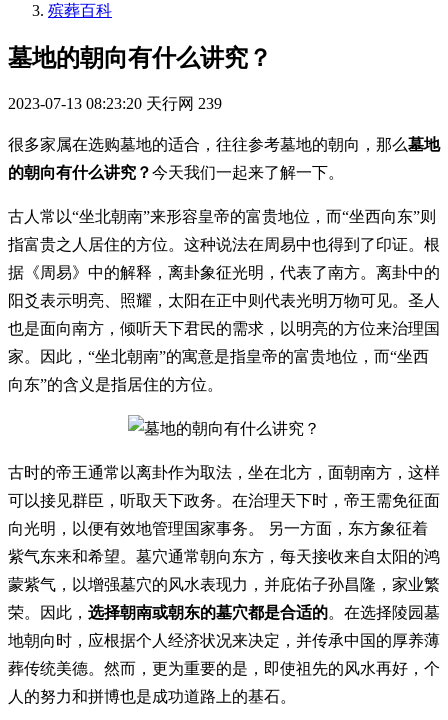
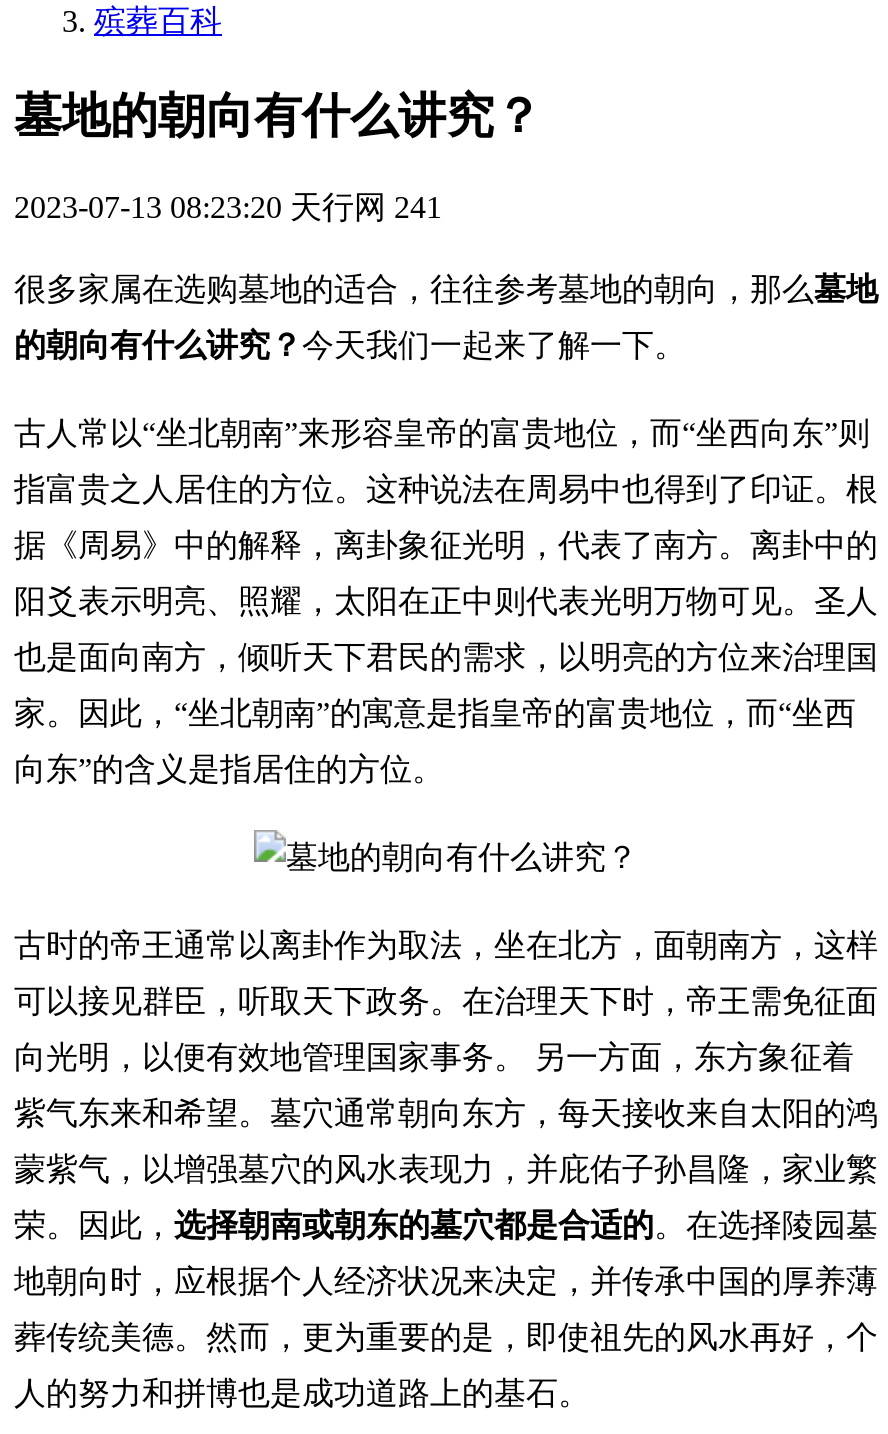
[8,95,222,112] 2023-07-13 08:23:20 天行网 239 -> [14,190,442,224] 2023-07-13 08:23:20 天行网 241

